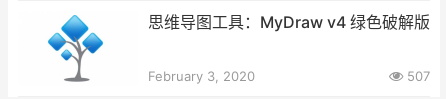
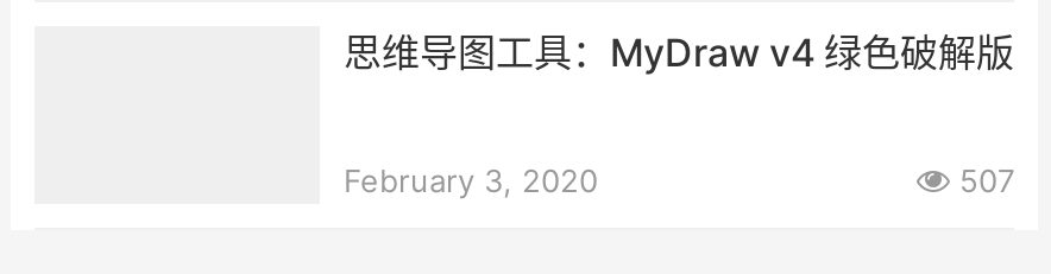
[47,14,104,82] [image] -> none

